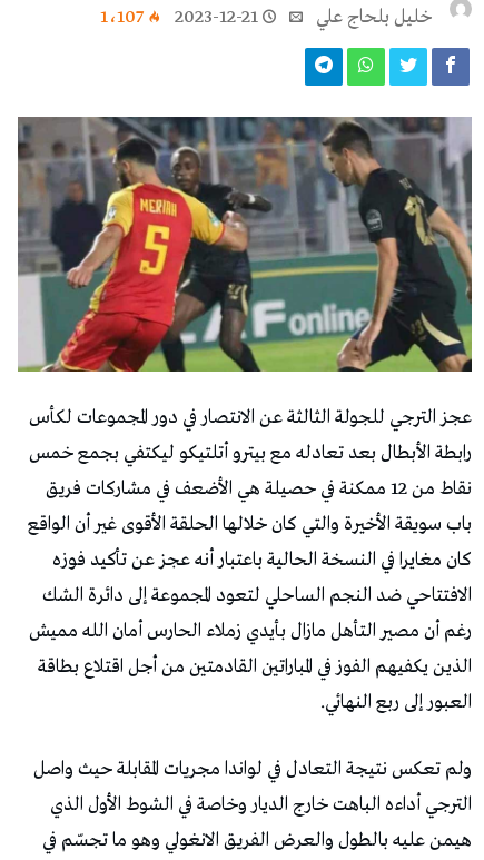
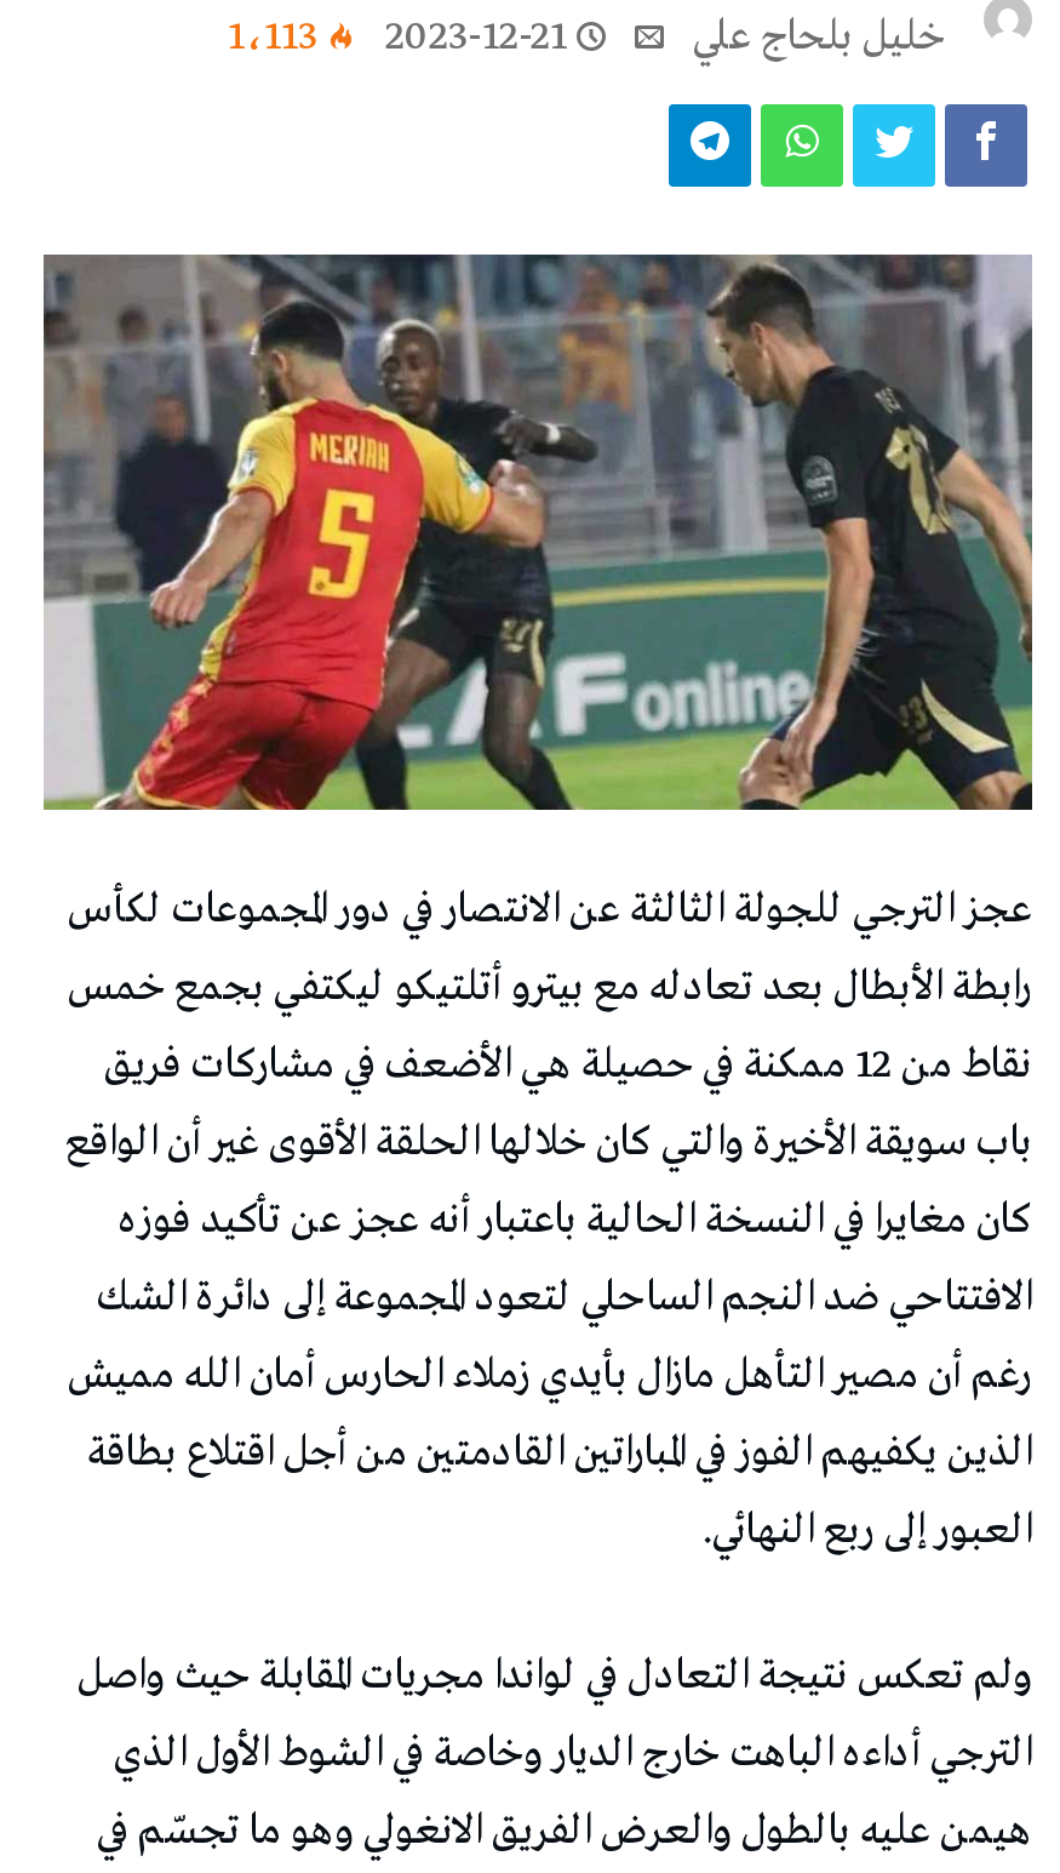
[100,6,258,29] 1٬107 2023-12-21 -> [228,12,567,63] 1٬113 2023-12-21

